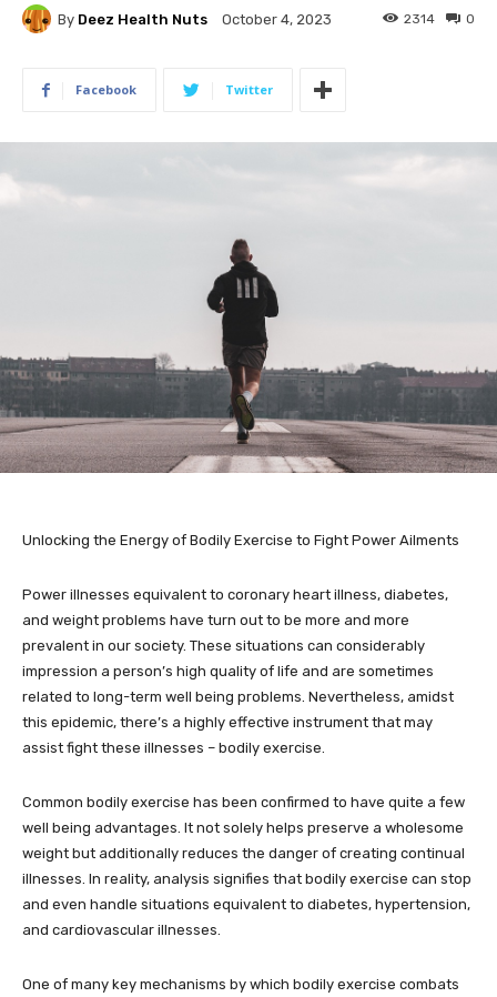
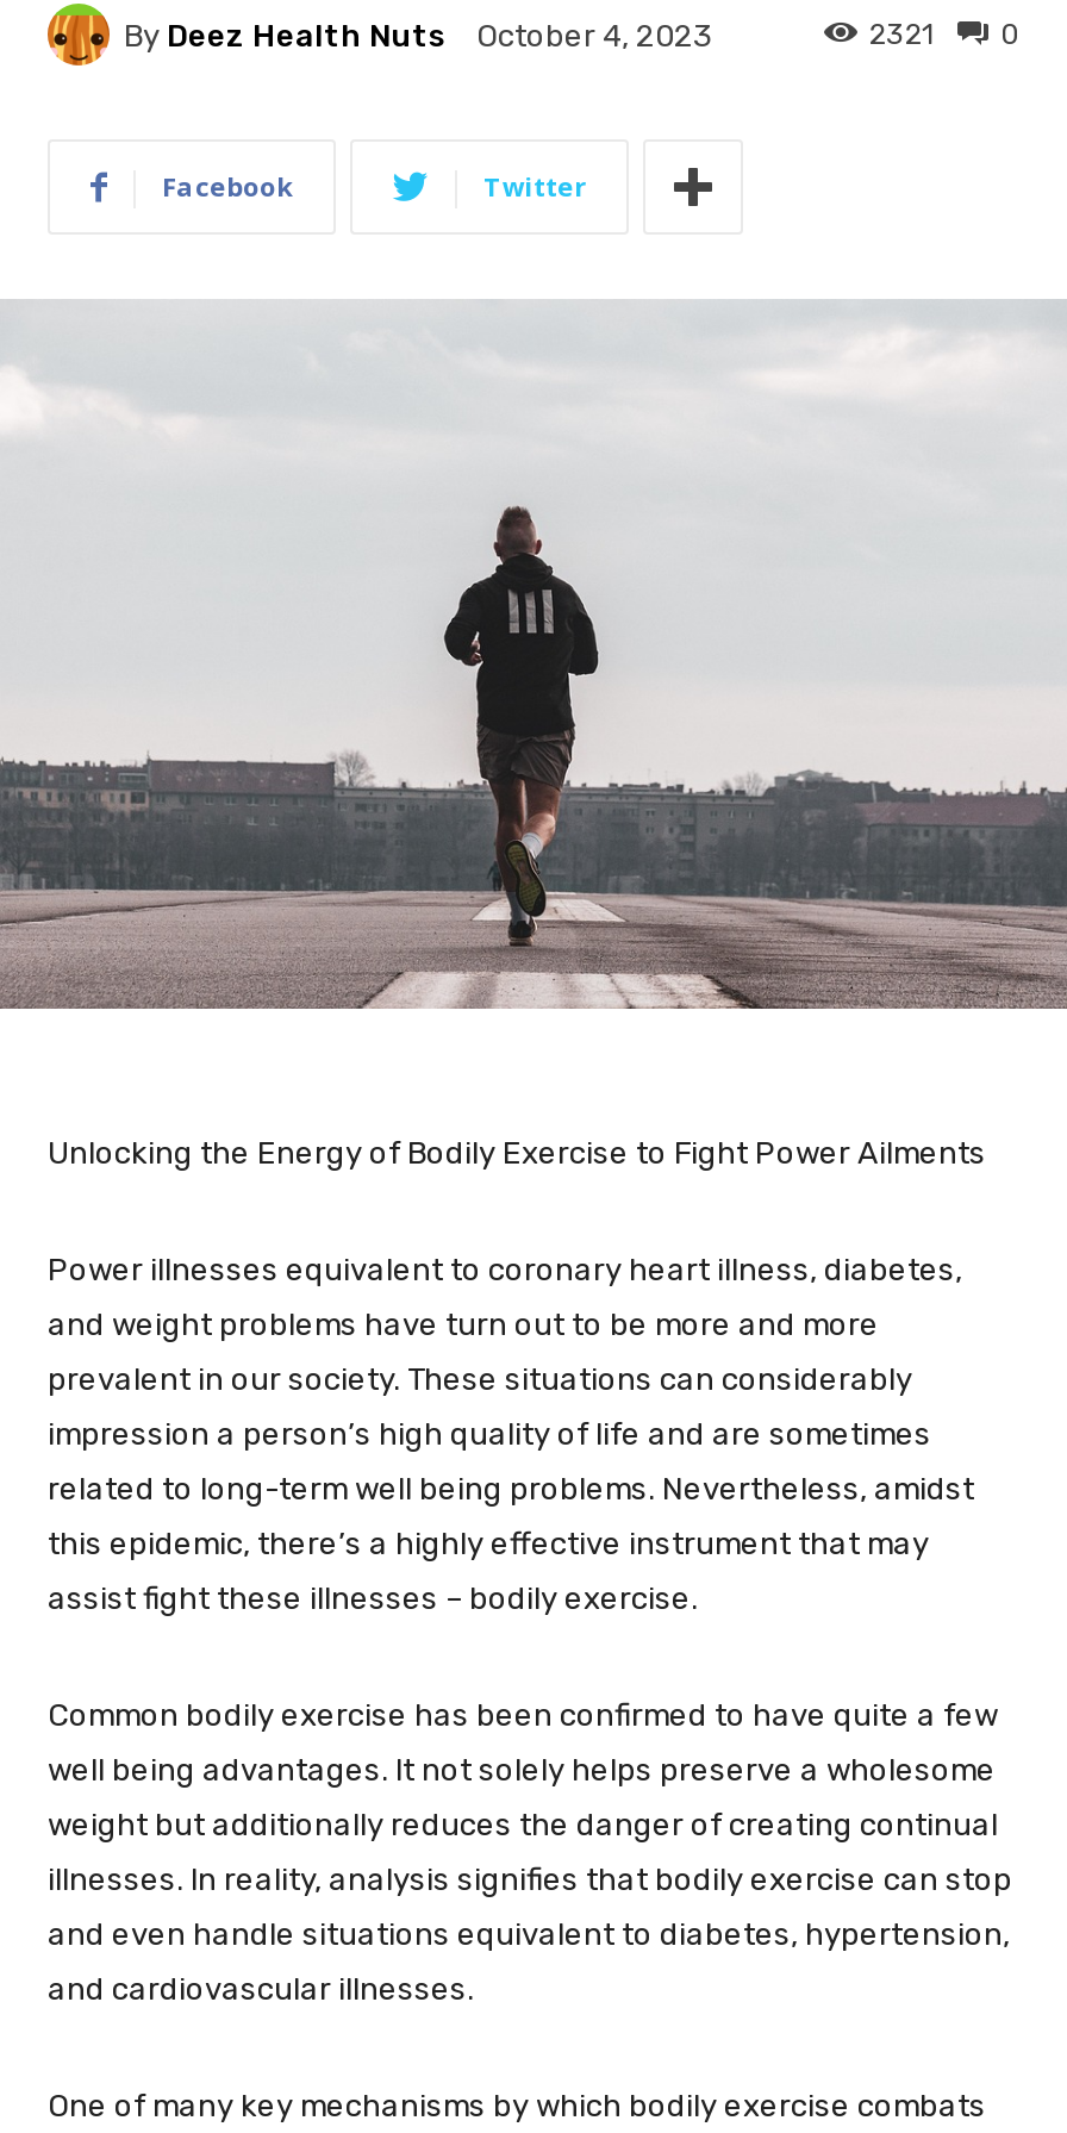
[404,11,475,27] 2314 0 -> [869,18,1019,51] 2321 0

